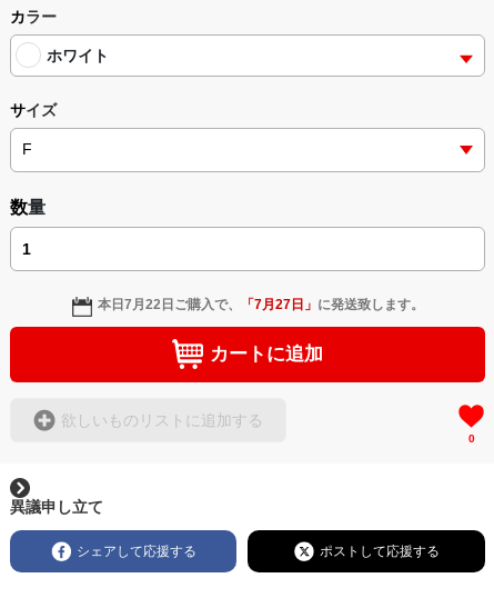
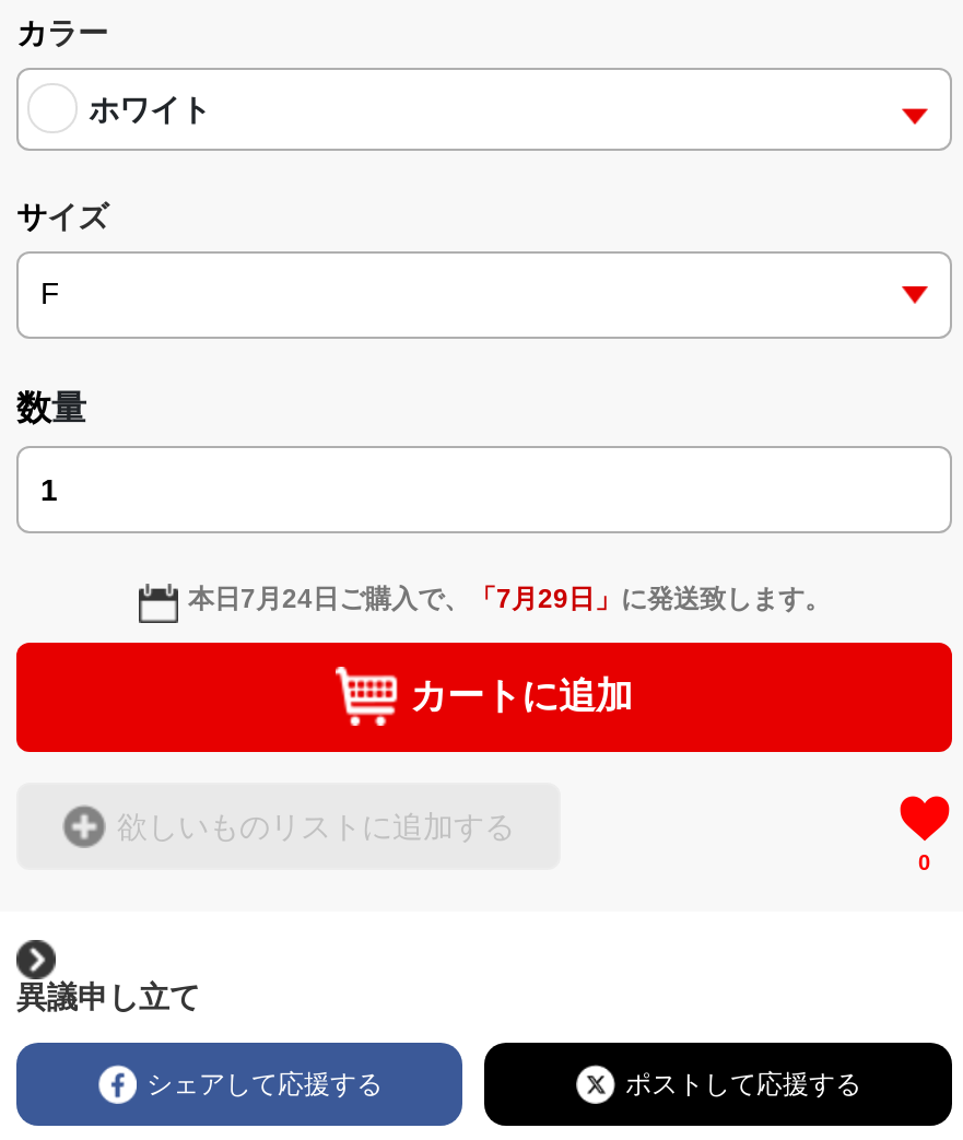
[97,296,424,312] 本日7月22日ご購入で、「7月27日」に発送致します。 -> [188,583,831,613] 本日7月24日ご購入で、「7月29日」に発送致します。

